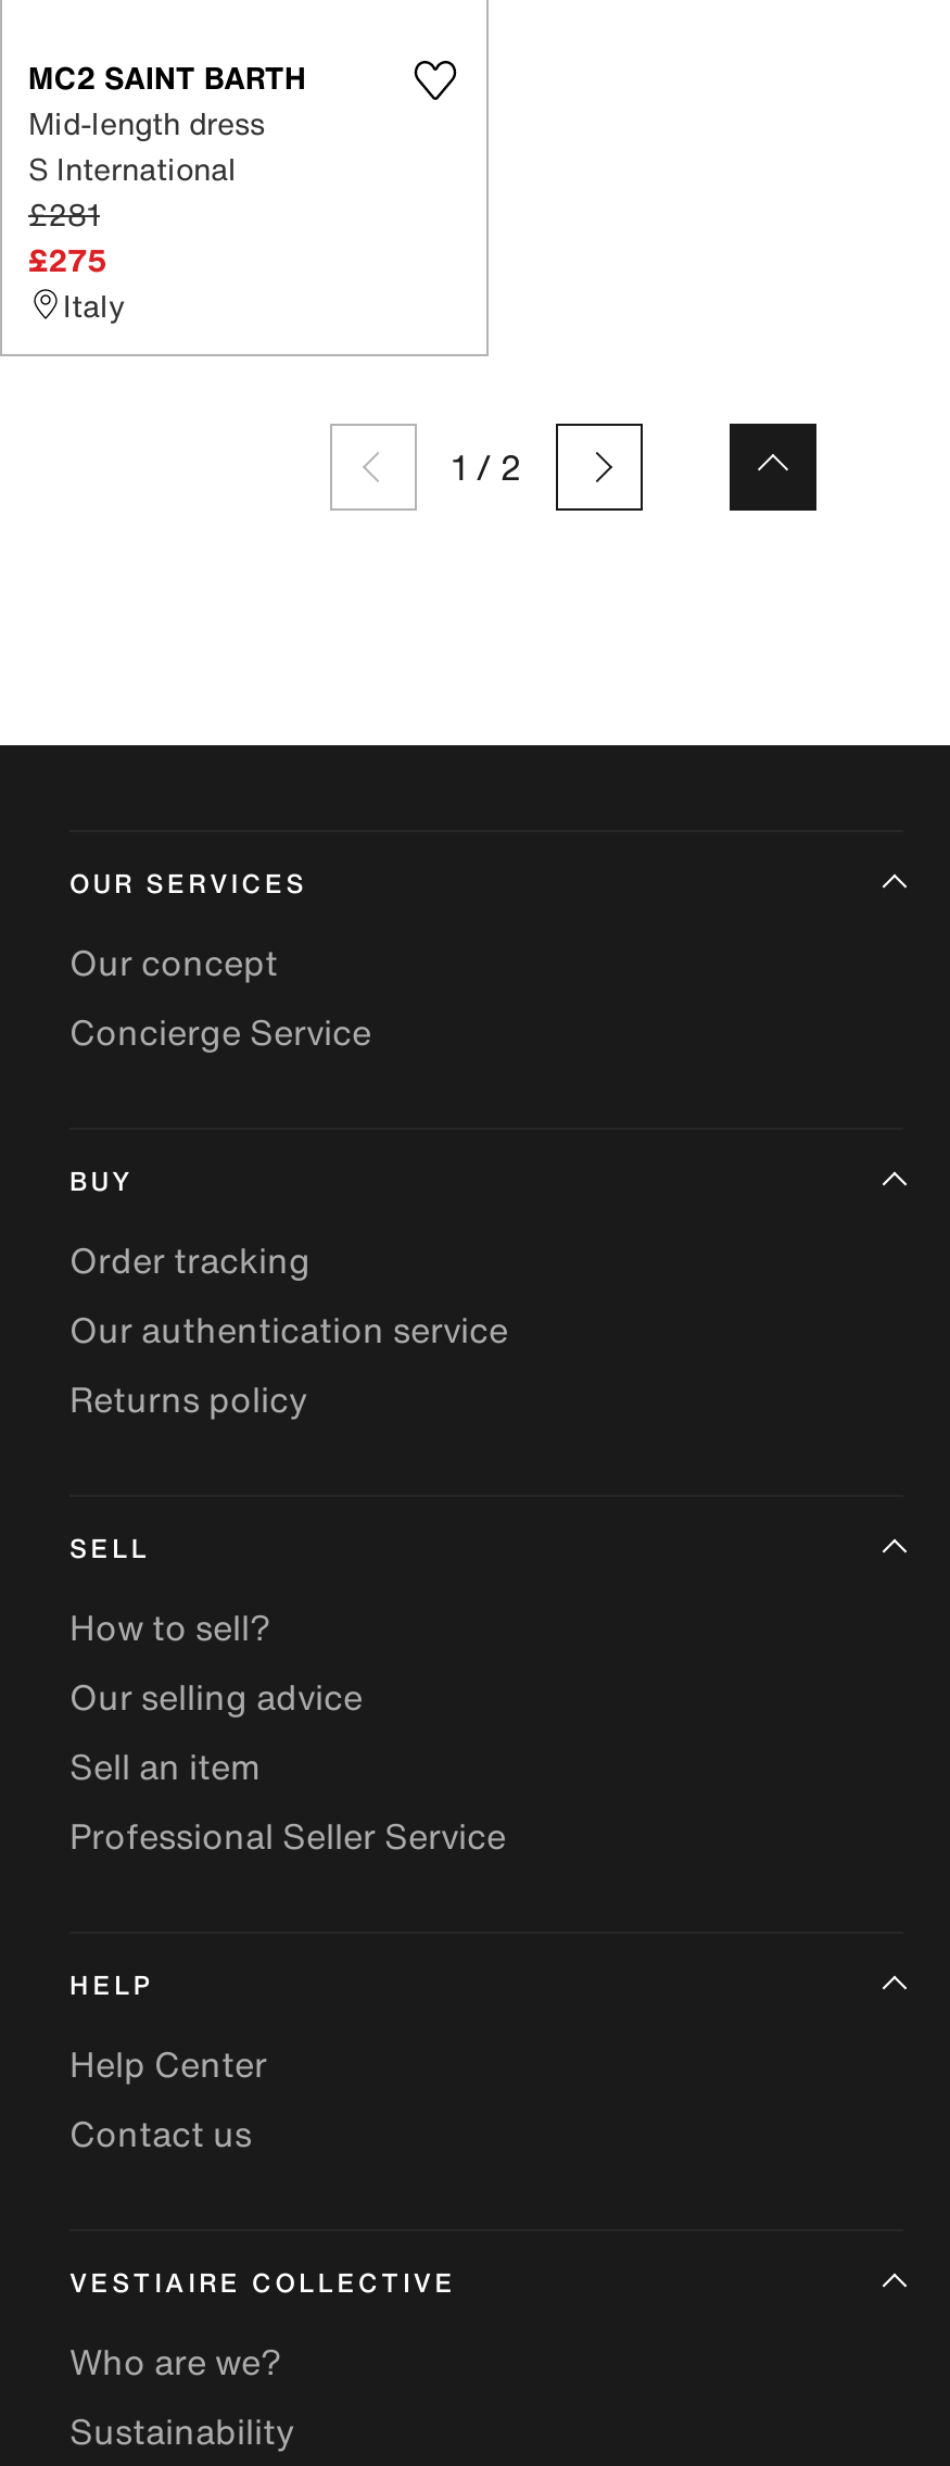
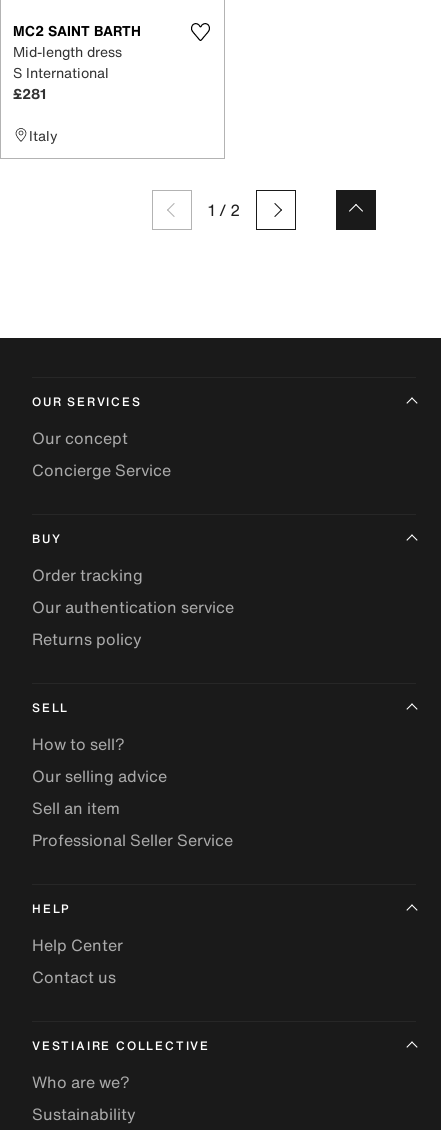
[28,236,106,281] £275 -> none

